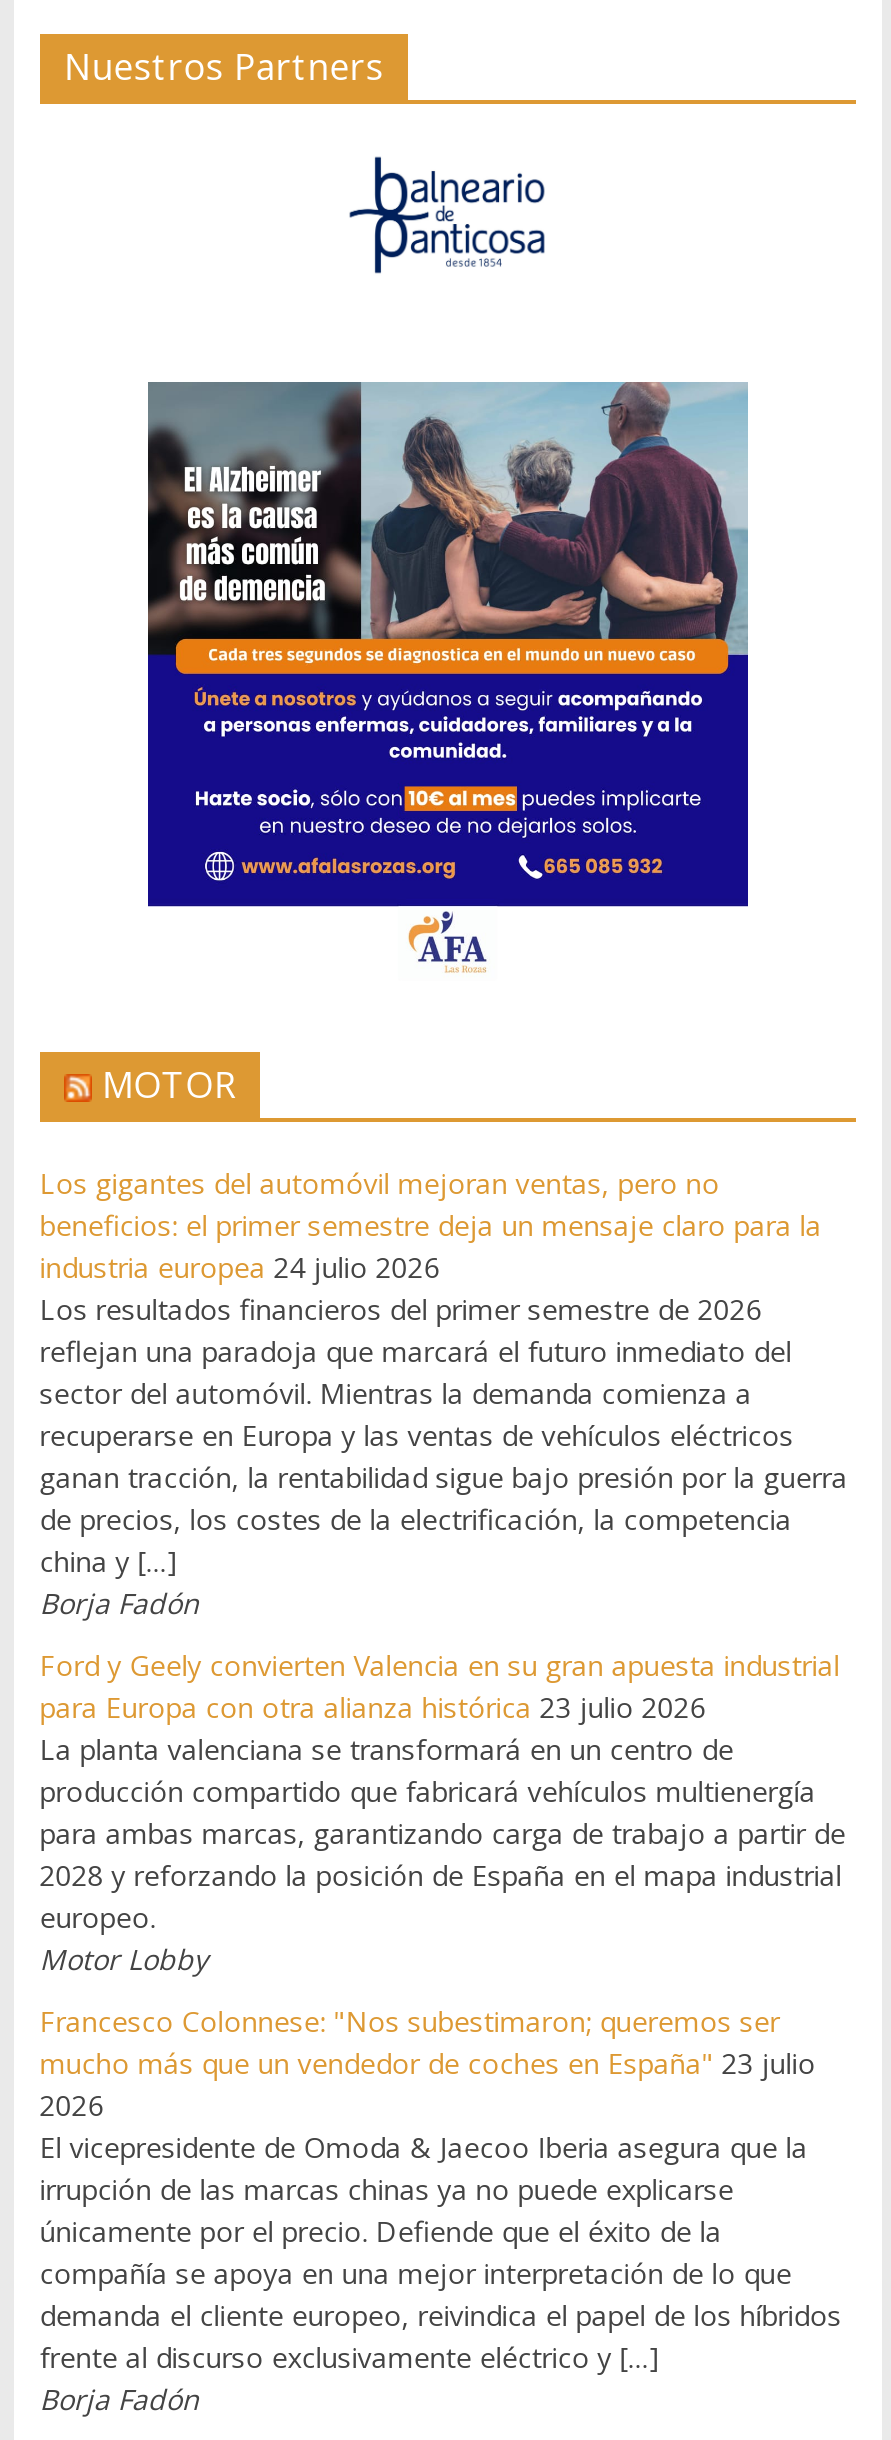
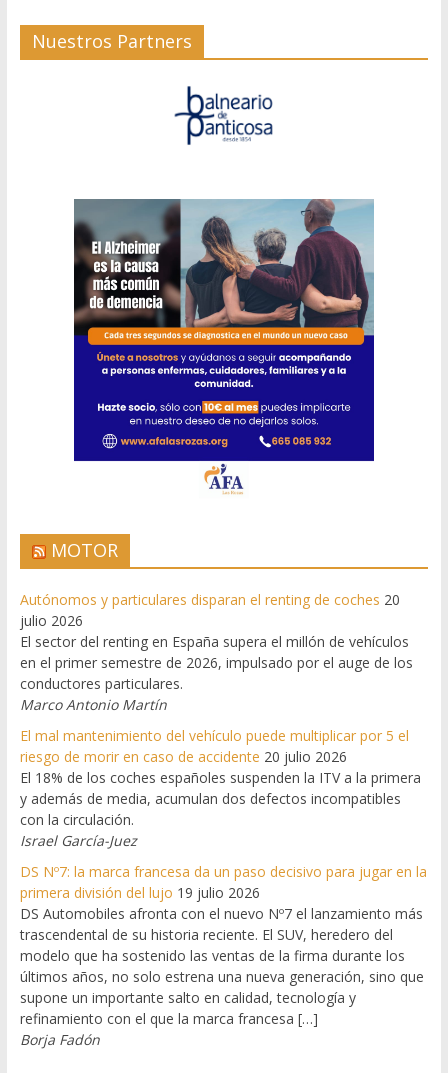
[40,1163,848,1621] Los gigantes del automóvil mejoran ventas, pero no | beneficios: el primer semestre deja un mensaje claro para la | industria europea 24 julio 2026 | Los resultados financieros del primer semestre de 2026 | reflejan una paradoja que marcará el futuro inmediato del | sector del automóvil. Mientras la demanda comienza a | recuperarse en Europa y las ventas de vehículos eléctricos | ganan tracción, la rentabilidad sigue bajo presión por la guerra | de precios, los costes de la electrificación, la competencia | china y […] | Borja Fadón -> [20,590,413,714] Autónomos y particulares disparan el renting de coches 20 | julio 2026 | El sector del renting en España supera el millón de vehículos | en el primer semestre de 2026, impulsado por el auge de los | conductores particulares. | Marco Antonio Martín
[40,1645,846,1977] Ford y Geely convierten Valencia en su gran apuesta industrial | para Europa con otra alianza histórica 23 julio 2026 | La planta valenciana se transformará en un centro de | producción compartido que fabricará vehículos multienergía | para ambas marcas, garantizando carga de trabajo a partir de | 2028 y reforzando la posición de España en el mapa industrial | europeo. | Motor Lobby -> [20,726,421,850] El mal mantenimiento del vehículo puede multiplicar por 5 el | riesgo de morir en caso de accidente 20 julio 2026 | El 18% de los coches españoles suspenden la ITV a la primera | y además de media, acumulan dos defectos incompatibles | con la circulación. | Israel García-Juez
[40,2001,842,2375] Francesco Colonnese: "Nos subestimaron; queremos ser | mucho más que un vendedor de coches en España" 23 julio | 2026 | El vicepresidente de Omoda & Jaecoo Iberia asegura que la | irrupción de las marcas chinas ya no puede explicarse | únicamente por el precio. Defiende que el éxito de la | compañía se apoya en una mejor interpretación de lo que | demanda el cliente europeo, reivindica el papel de los híbridos | frente al discurso exclusivamente eléctrico y […] -> [20,862,427,1028] DS Nº7: la marca francesa da un paso decisivo para jugar en la | primera división del lujo 19 julio 2026 | DS Automobiles afronta con el nuevo Nº7 el lanzamiento más | trascendental de su historia reciente. El SUV, heredero del | modelo que ha sostenido las ventas de la firma durante los | últimos años, no solo estrena una nueva generación, sino que | supone un importante salto en calidad, tecnología y | refinamiento con el que la marca francesa […]

